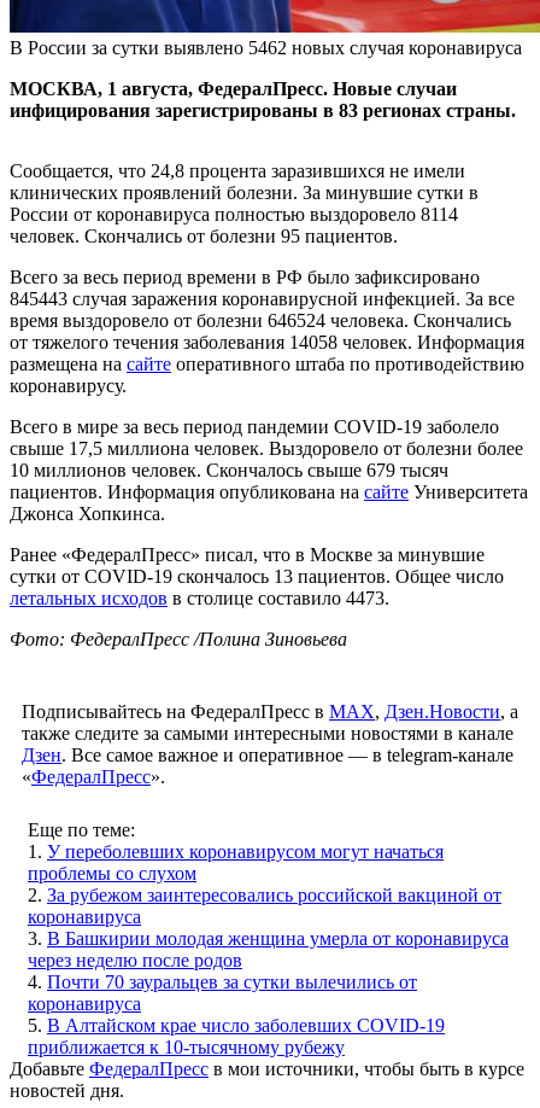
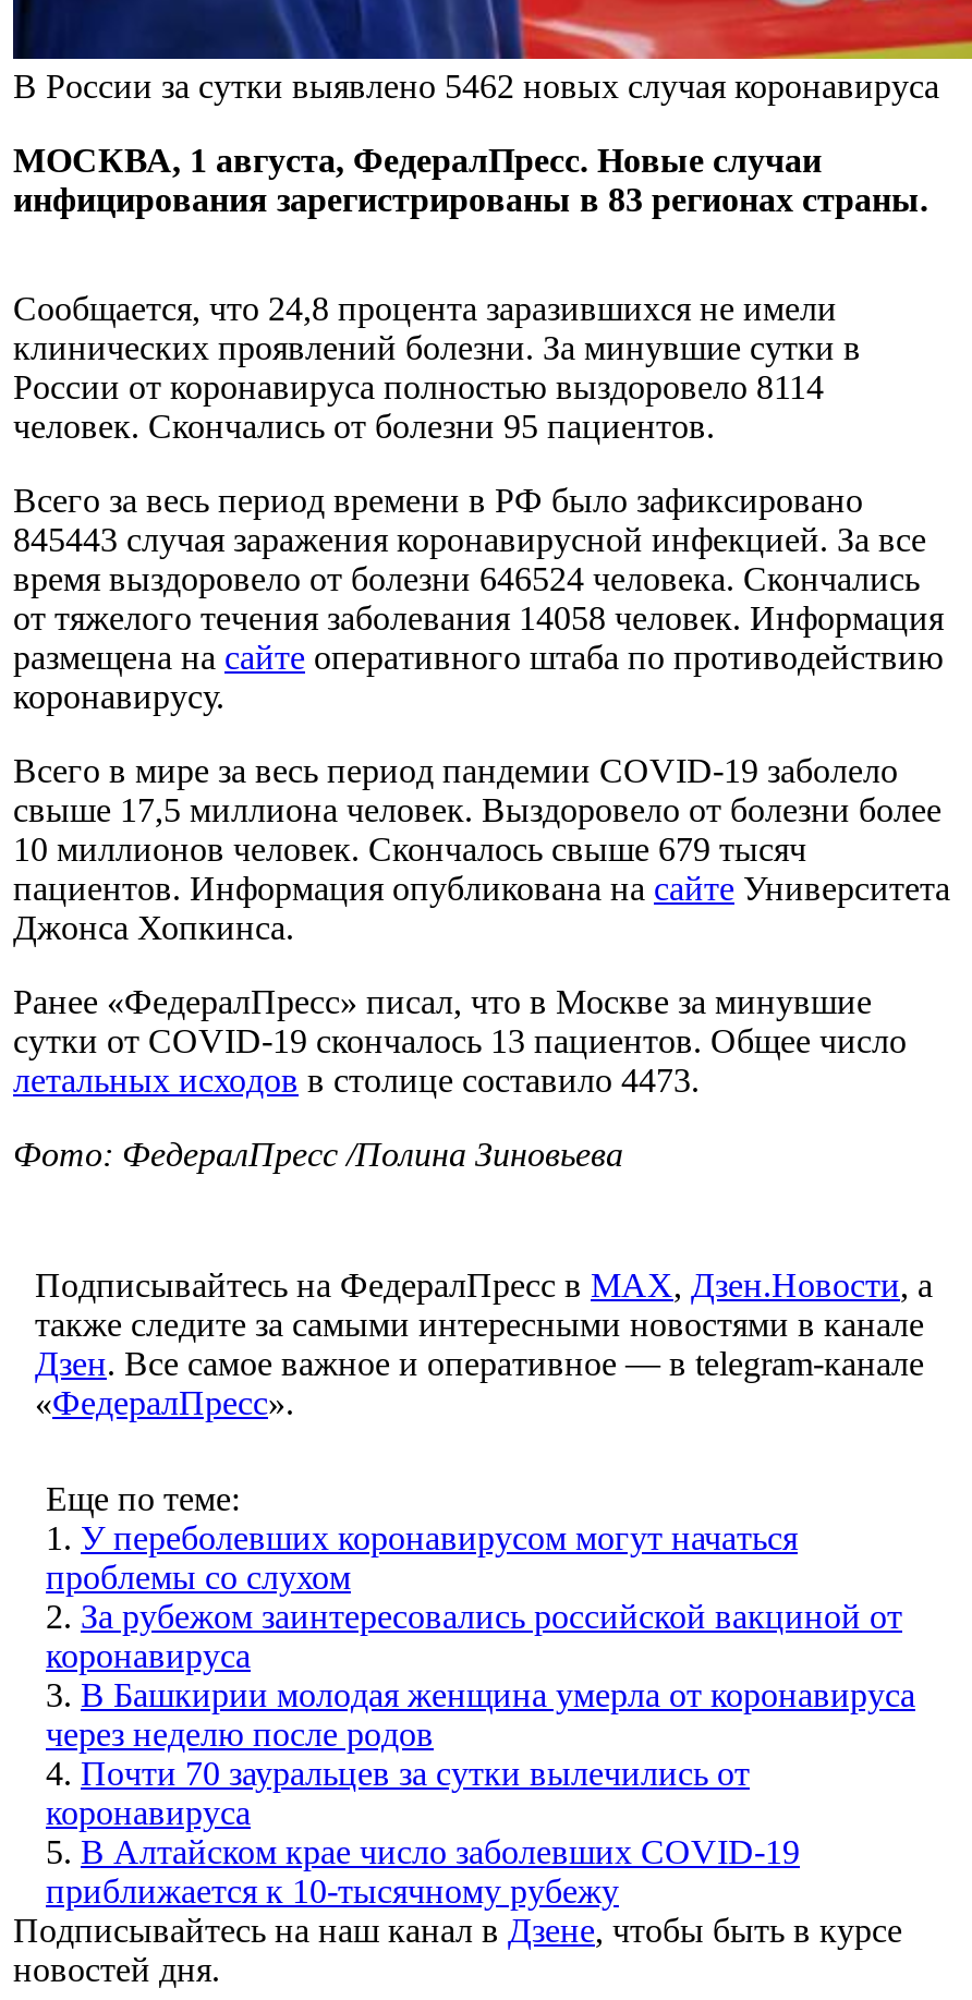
[10,1058,524,1079] Добавьте ФедералПресс в мои источники, чтобы быть в курсе -> [13,1911,902,1949] Подписывайтесь на наш канал в Дзене, чтобы быть в курсе

